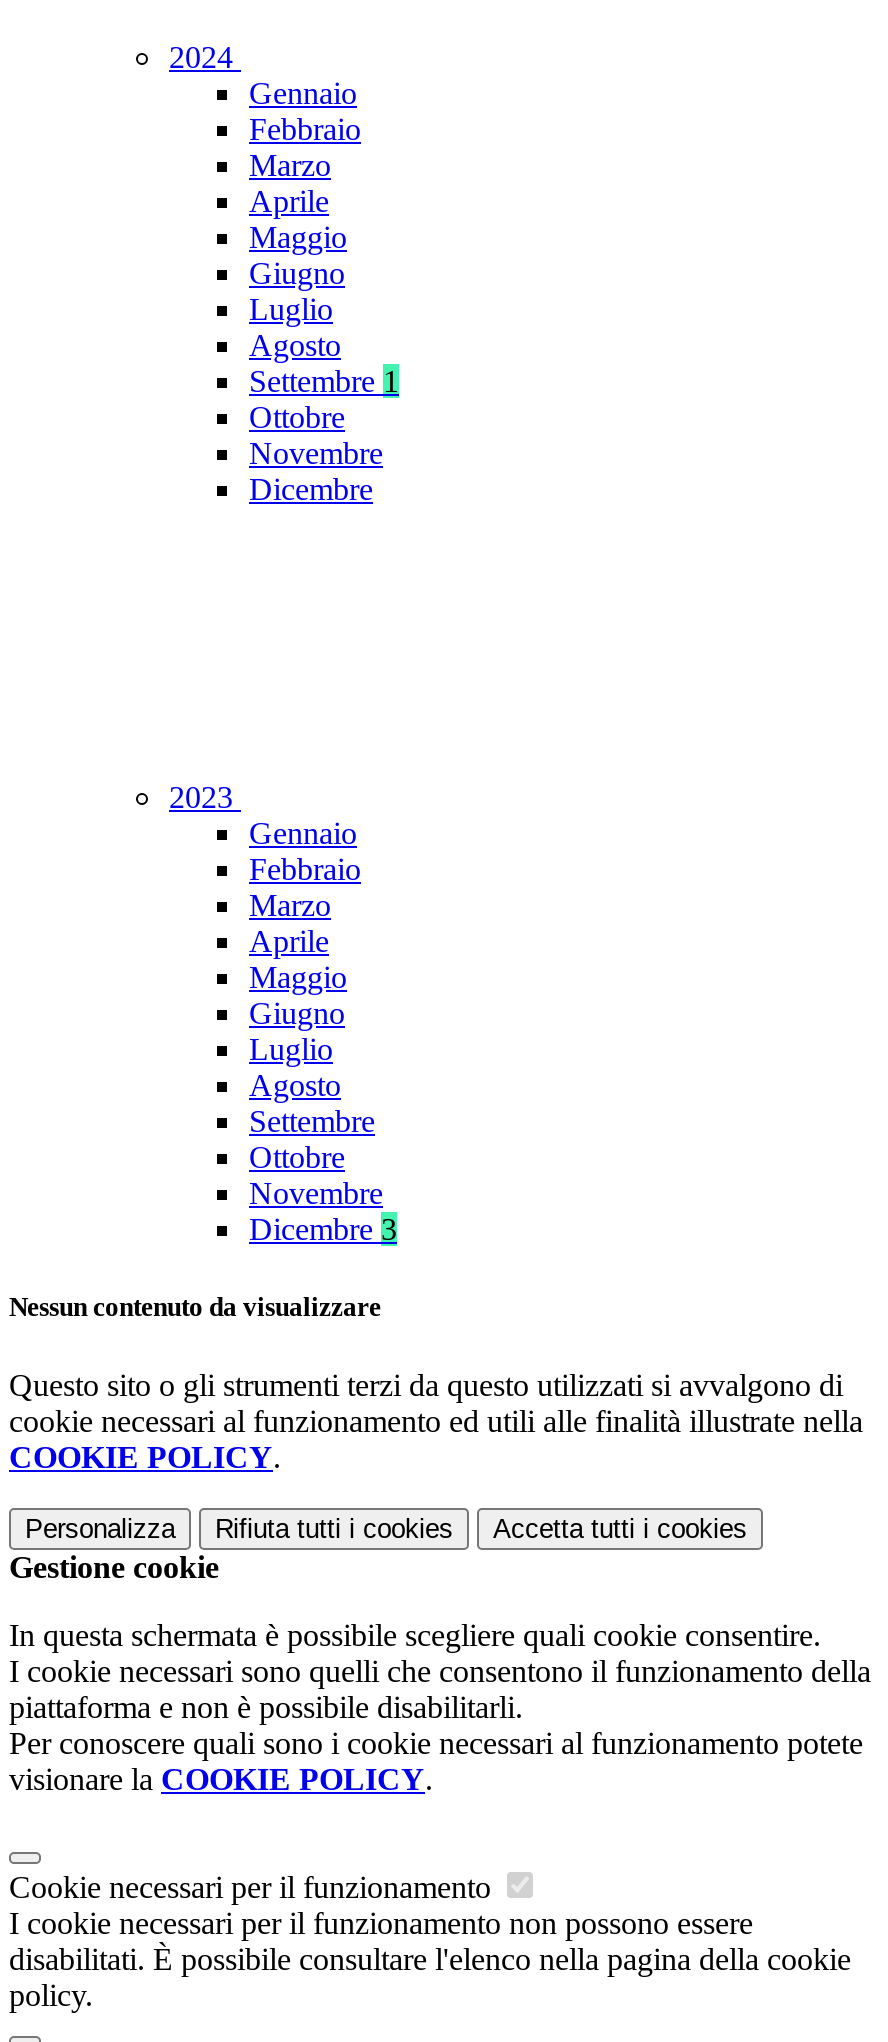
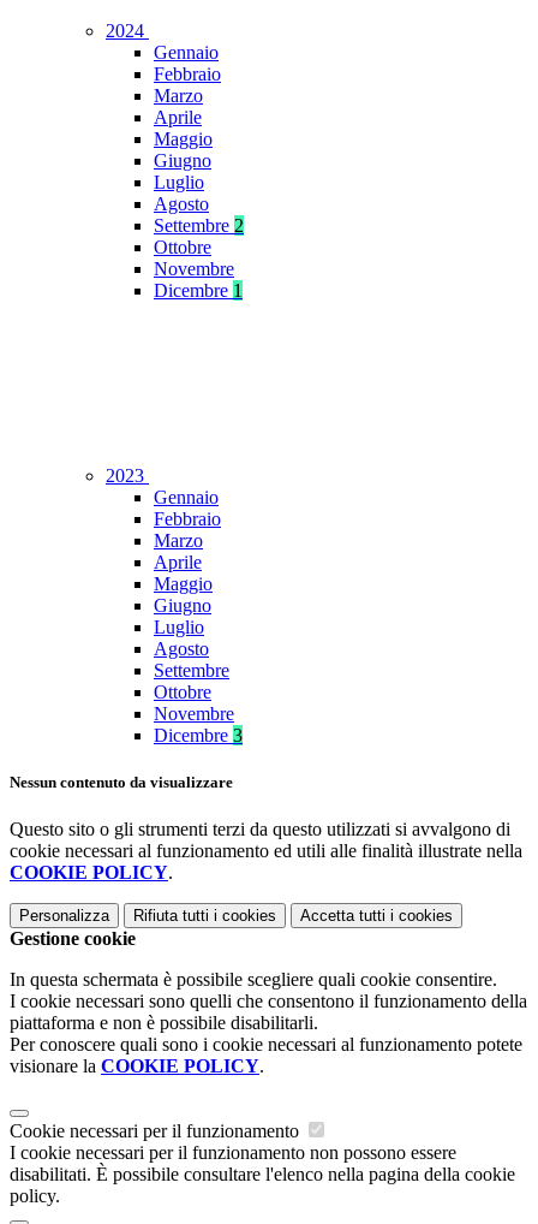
[249,364,399,398] Settembre 1 -> [154,215,244,236] Settembre 2
[249,472,373,506] Dicembre -> [154,280,243,301] Dicembre 1

